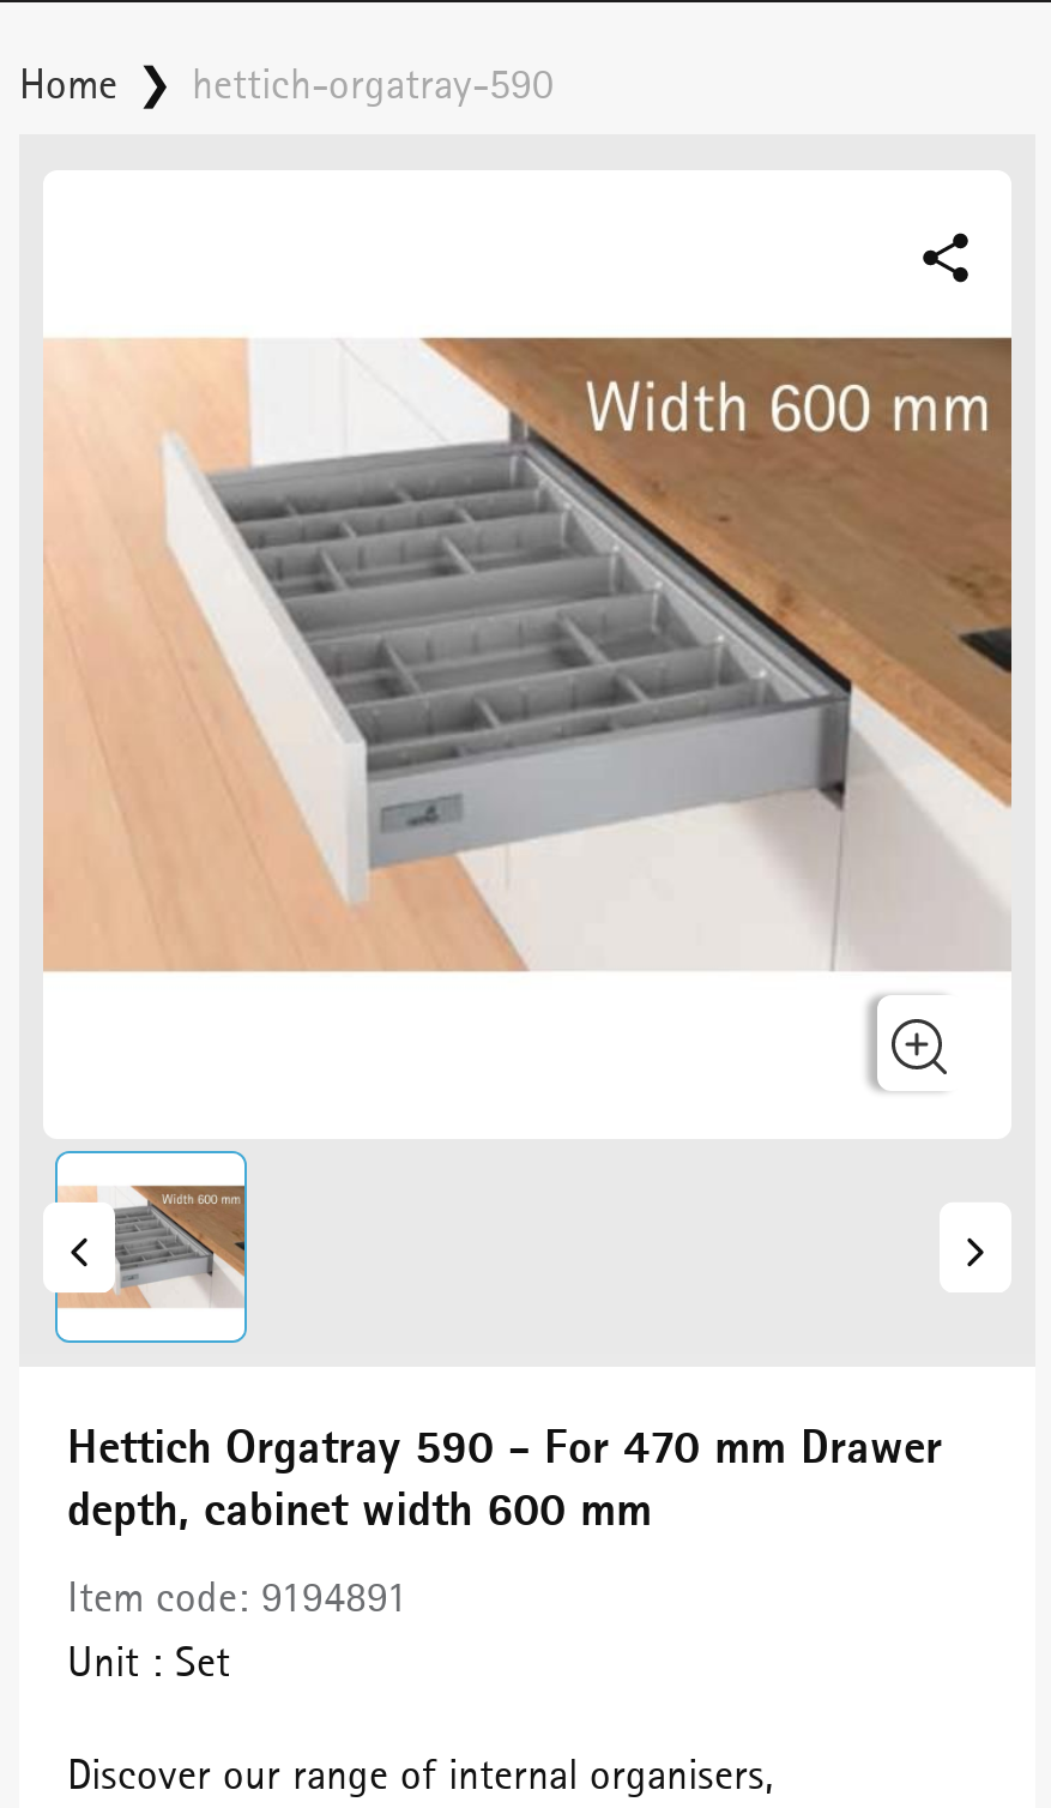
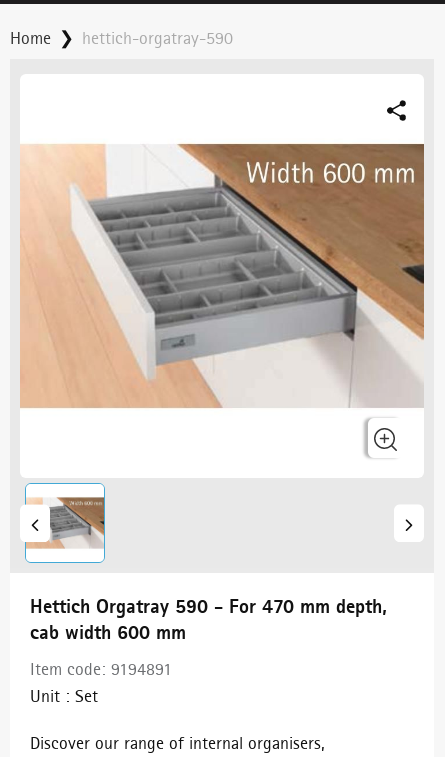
[67,1415,942,1537] Hettich Orgatray 590 - For 470 mm Drawer | depth, cabinet width 600 mm -> [30,593,387,644] Hettich Orgatray 590 - For 470 mm depth, | cab width 600 mm

